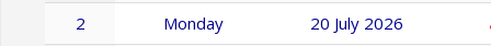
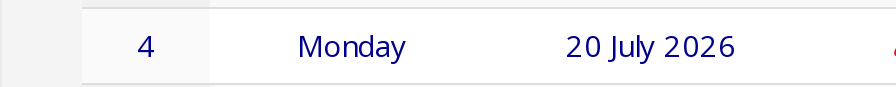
[75,12,85,34] 2 -> [137,25,155,65] 4

